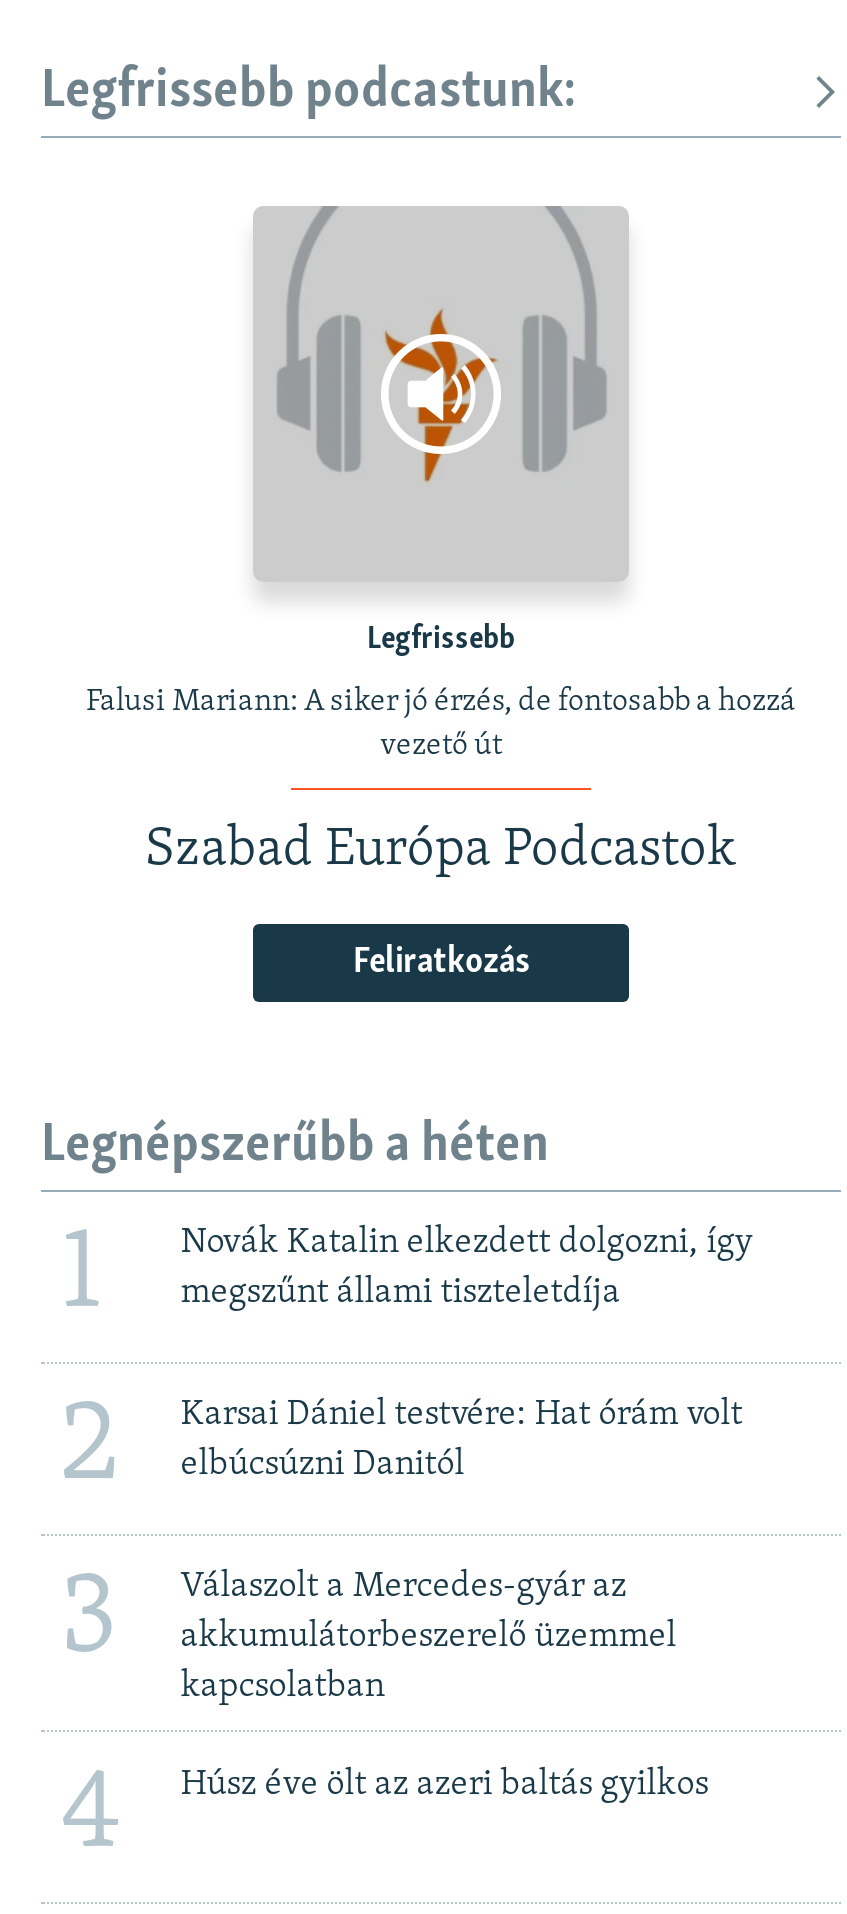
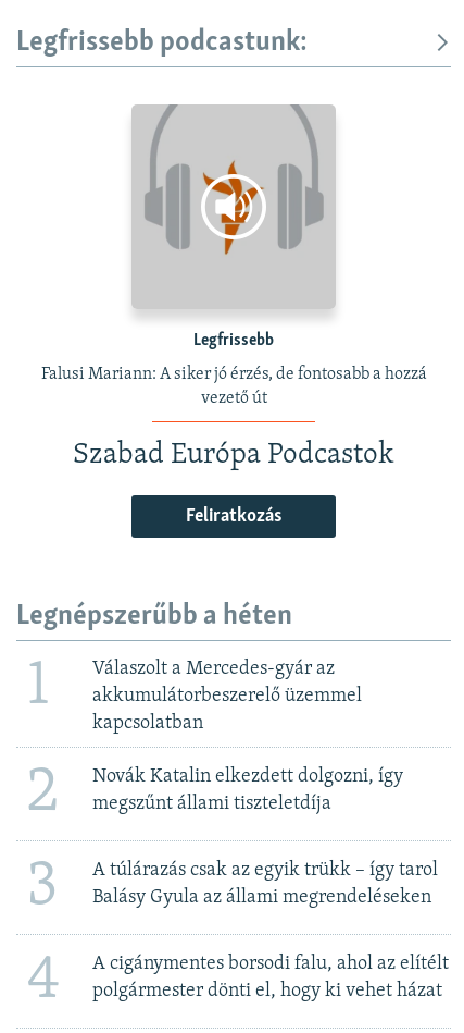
moved [59,1224,753,1679] -> [26,761,403,920]: 2 | Novák Katalin elkezdett dolgozni, így | megszűnt állami tiszteletdíja | 3
[181,1396,743,1484] Karsai Dániel testvére: Hat órám volt | elbúcsúzni Danitól -> none
moved [181,1568,677,1706] -> [92,659,362,734]: Válaszolt a Mercedes-gyár az | akkumulátorbeszerelő üzemmel | kapcsolatban
none -> [92,859,438,907] A túlárazás csak az egyik trükk – így tarol | Balásy Gyula az állami megrendeléseken
[181,1765,709,1803] Húsz éve ölt az azeri baltás gyilkos -> [92,953,449,1001] A cigánymentes borsodi falu, ahol az elítélt | polgármester dönti el, hogy ki vehet házat

